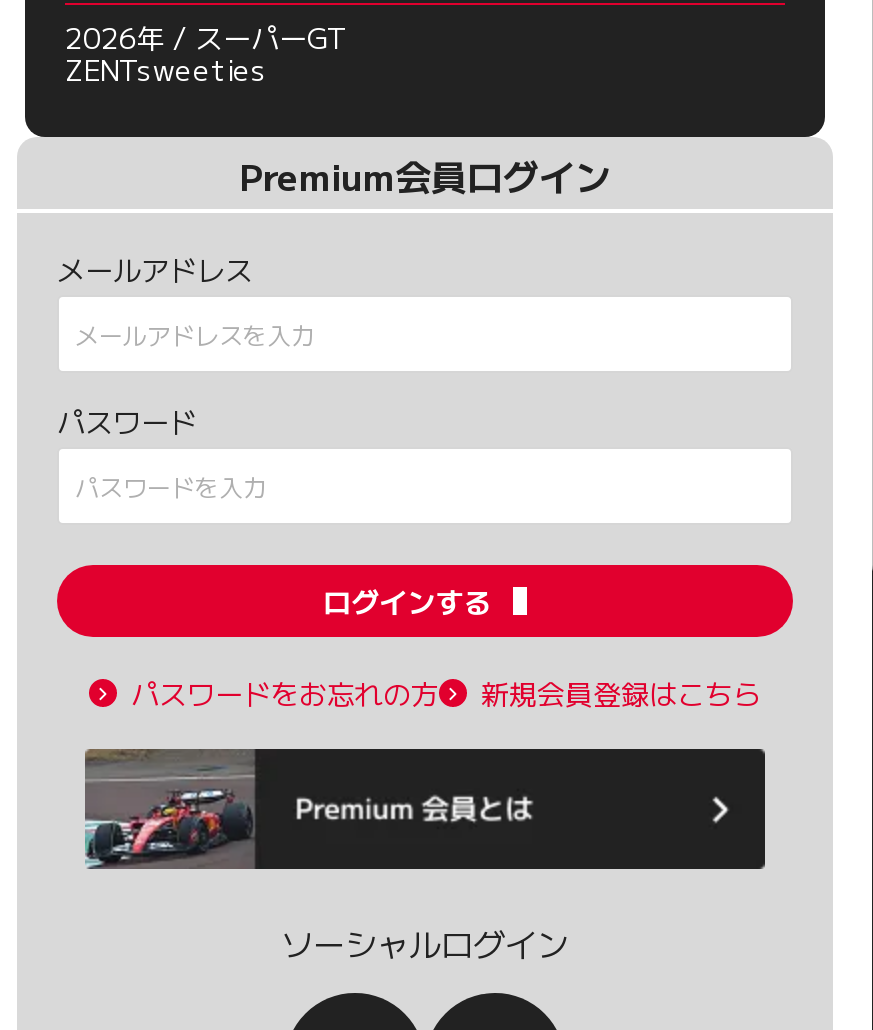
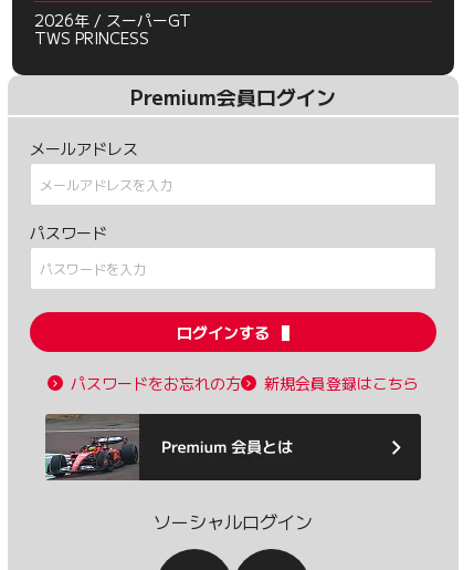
[65,49,267,89] ZENTsweeties -> [34,27,149,49] TWS PRINCESS

